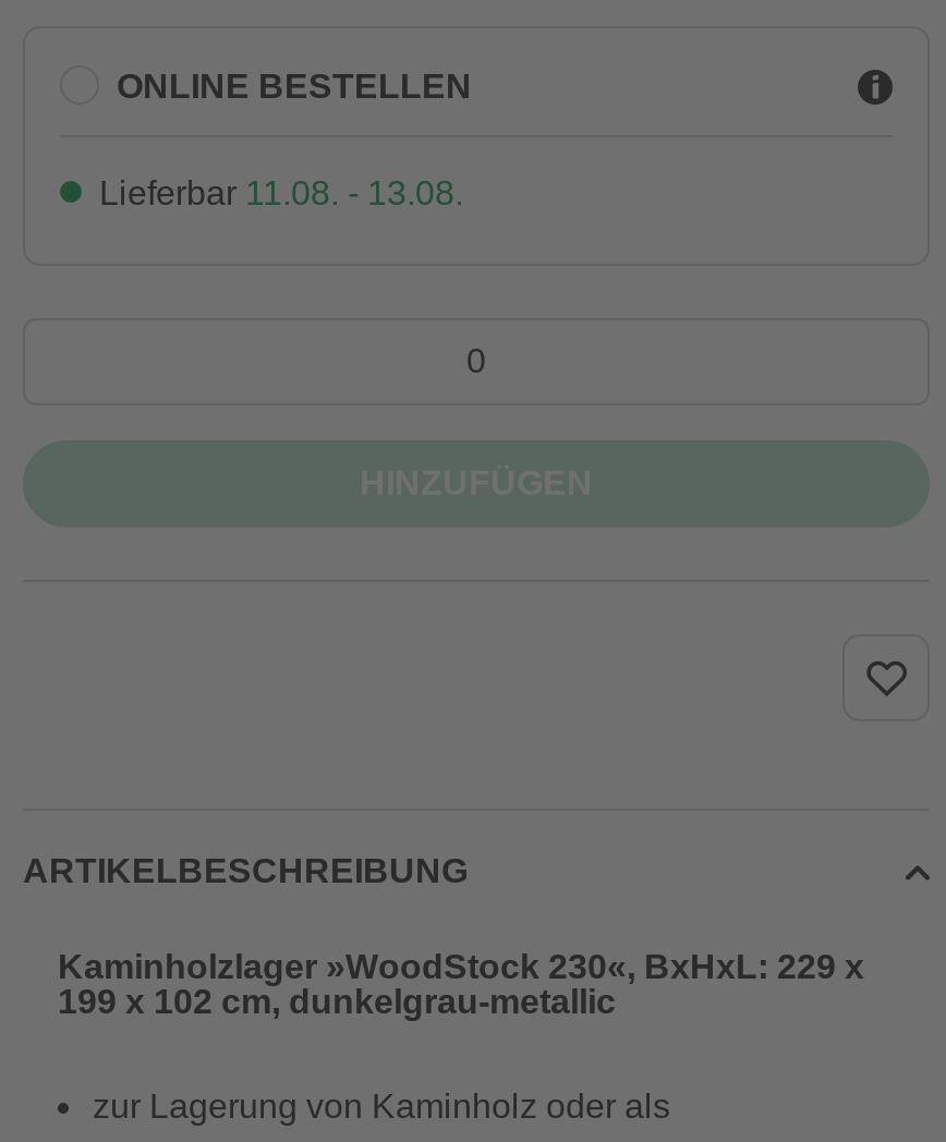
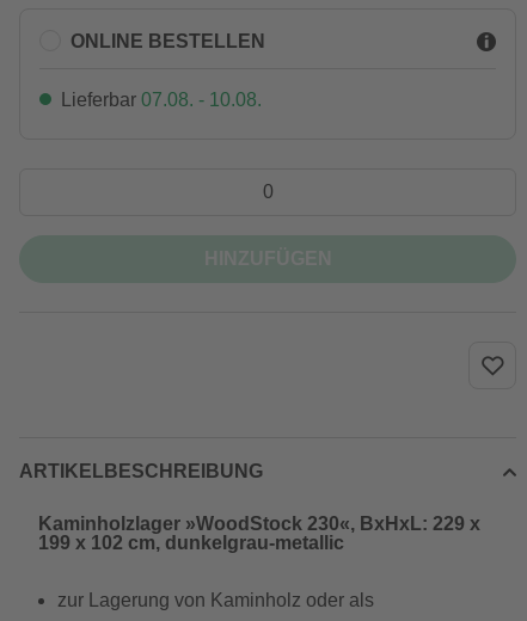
[99,174,463,211] Lieferbar 11.08. - 13.08. -> [61,90,262,110] Lieferbar 07.08. - 10.08.

